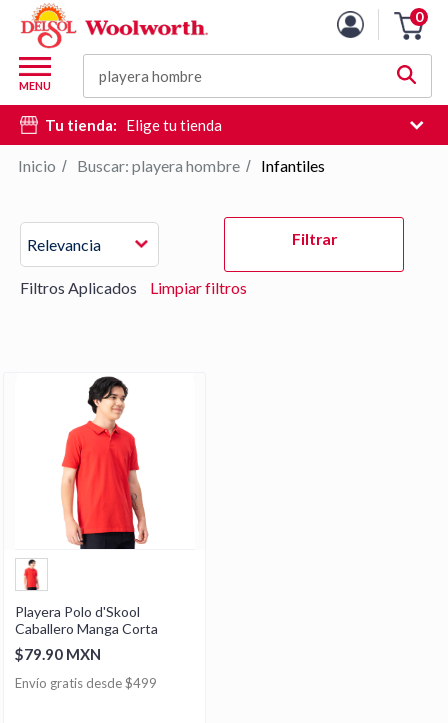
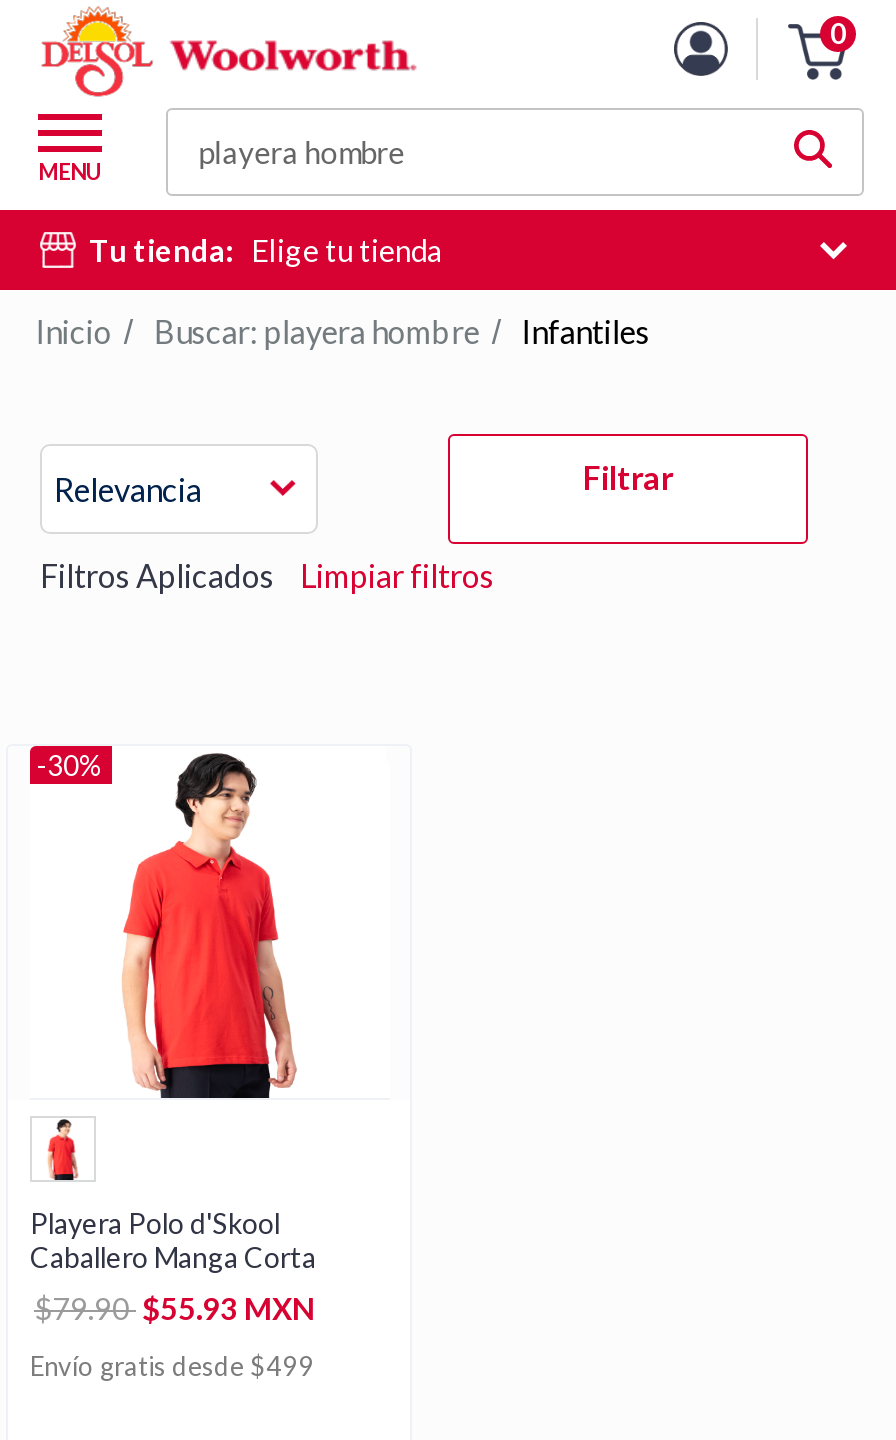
none -> [37,748,103,782] -30%
[15,645,101,663] $79.90 MXN -> [34,1290,314,1326] $79.90 $55.93 MXN

